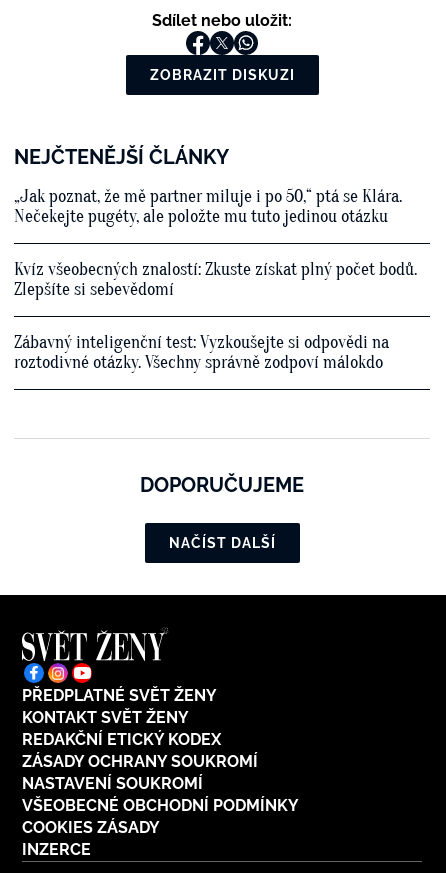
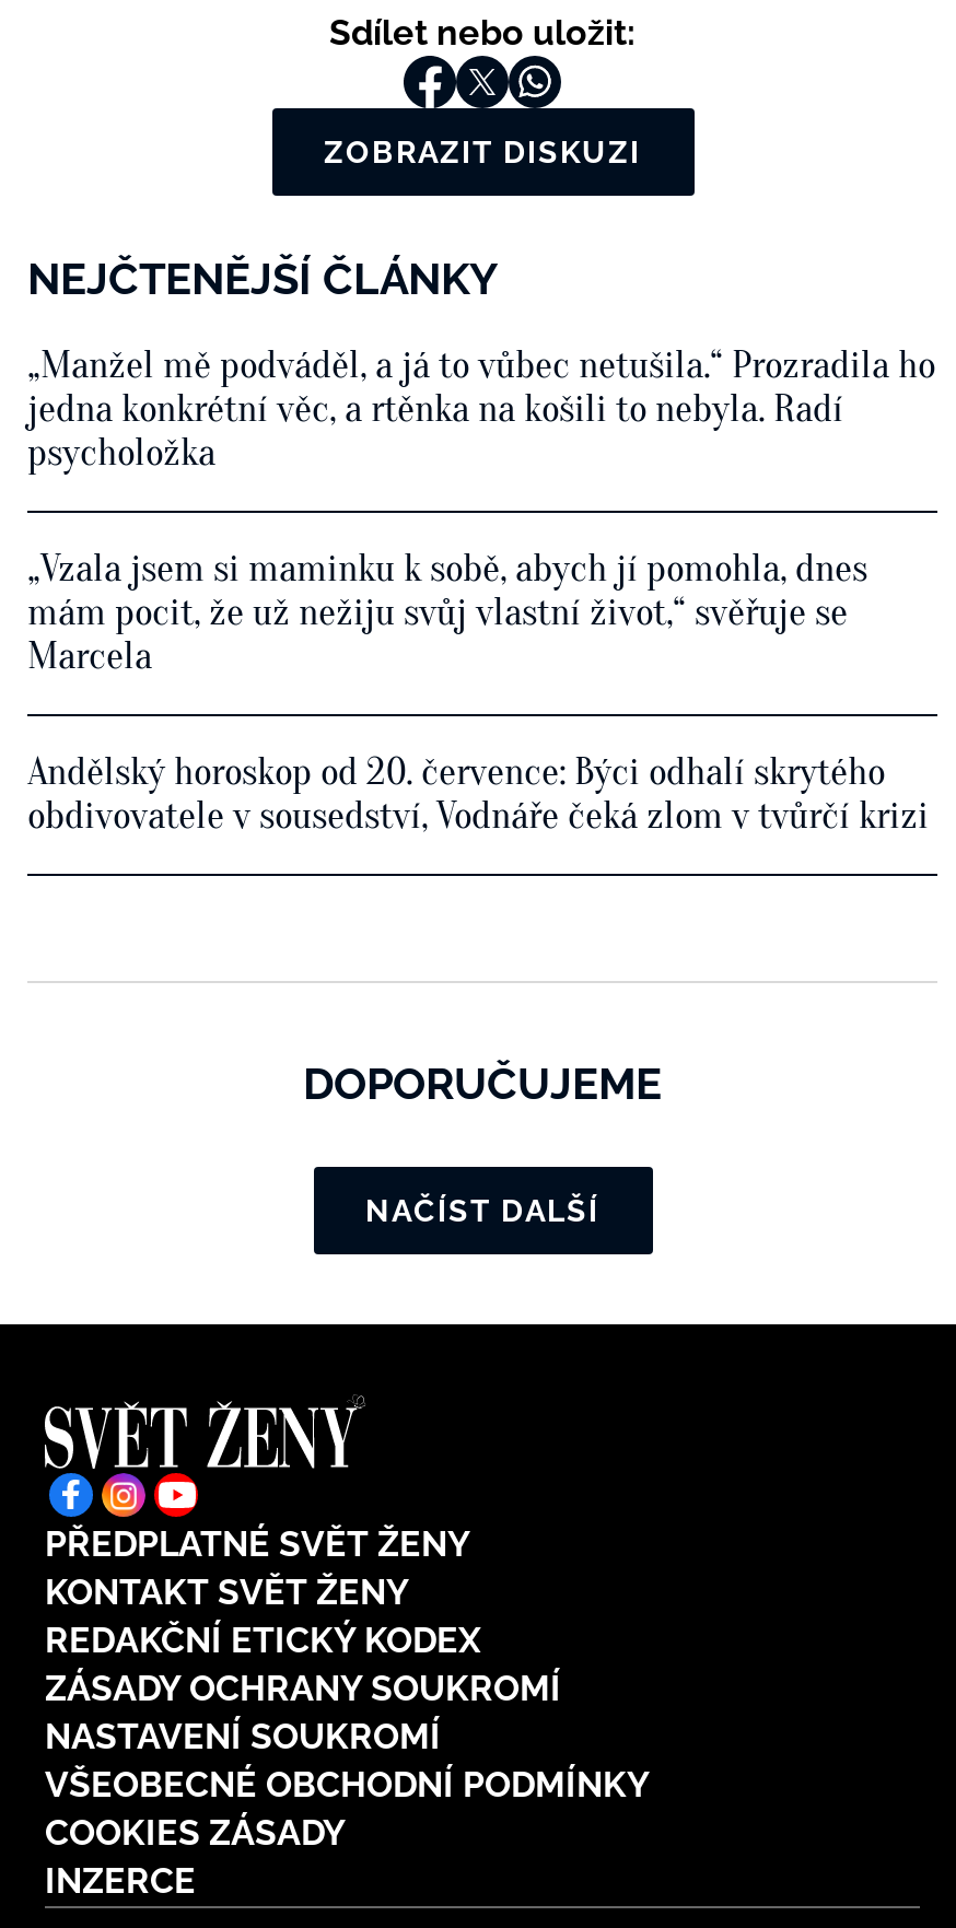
moved [14,145,229,169] -> [27,254,498,306]: NEJČTENĚJŠÍ ČLÁNKY
[14,186,402,227] „Jak poznat, že mě partner miluje i po 50,“ ptá se Klára. | Nečekejte pugéty, ale položte mu tuto jedinou otázku -> [27,343,935,477] „Manžel mě podváděl, a já to vůbec netušila.“ Prozradila ho | jedna konkrétní věc, a rtěnka na košili to nebyla. Radí | psycholožka
[14,259,417,300] Kvíz všeobecných znalostí: Zkuste získat plný počet bodů. | Zlepšíte si sebevědomí -> [27,547,867,680] „Vzala jsem si maminku k sobě, abych jí pomohla, dnes | mám pocit, že už nežiju svůj vlastní život,“ svěřuje se | Marcela
[14,332,389,373] Zábavný inteligenční test: Vyzkoušejte si odpovědi na | roztodivné otázky. Všechny správně zodpoví málokdo -> [27,750,929,840] Andělský horoskop od 20. července: Býci odhalí skrytého | obdivovatele v sousedství, Vodnáře čeká zlom v tvůrčí krizi

